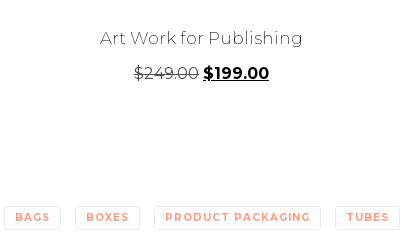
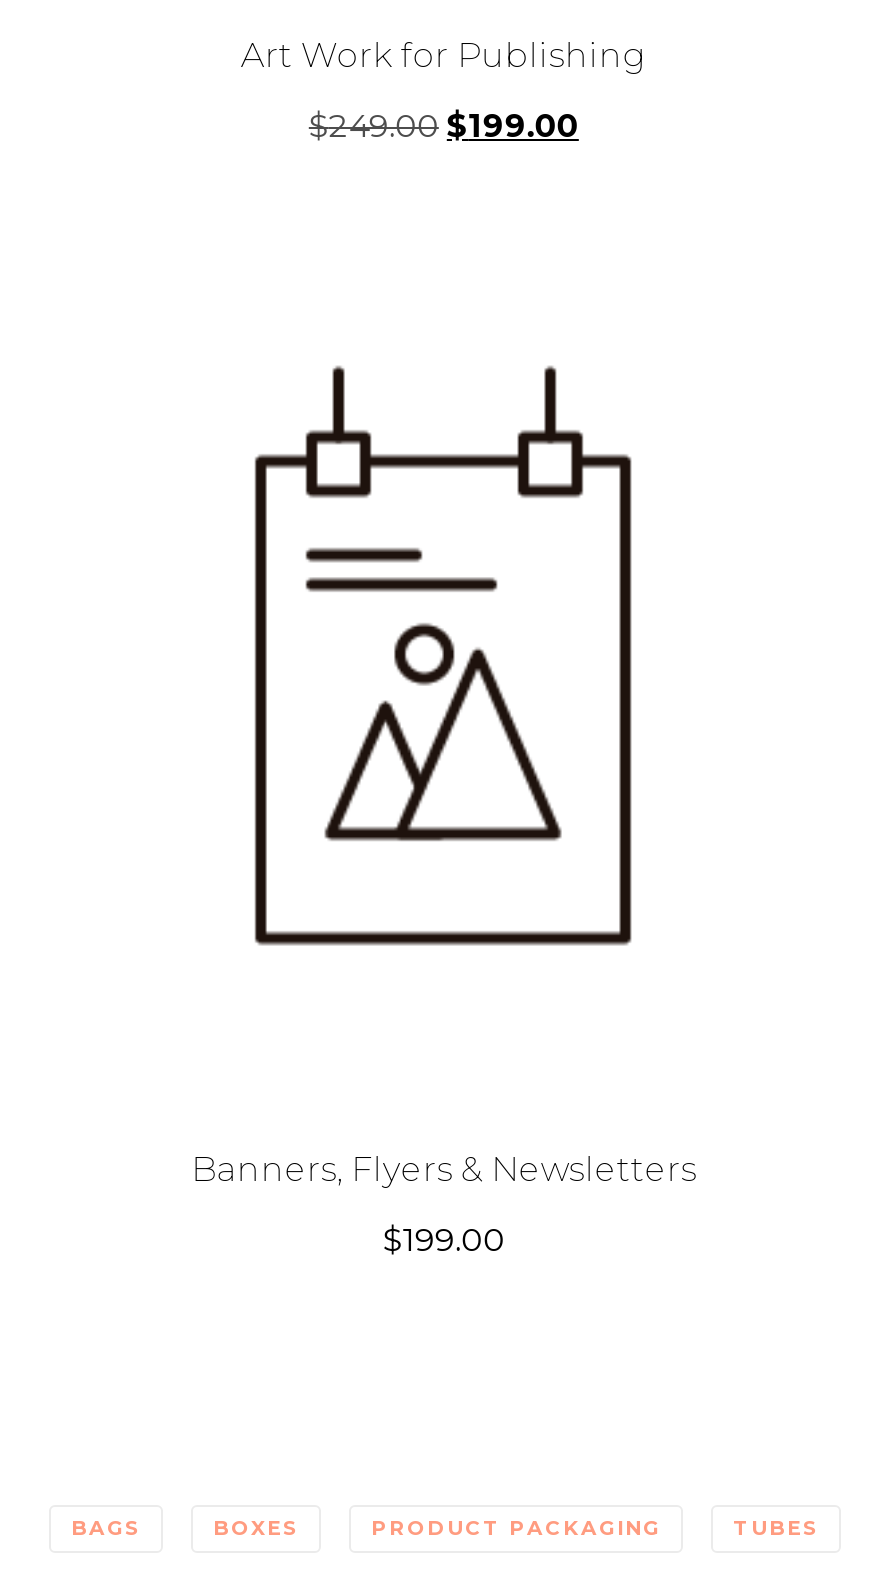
none -> [191,1149,697,1259] Banners, Flyers & Newsletters | $199.00
none -> [253,365,633,947] [image]

